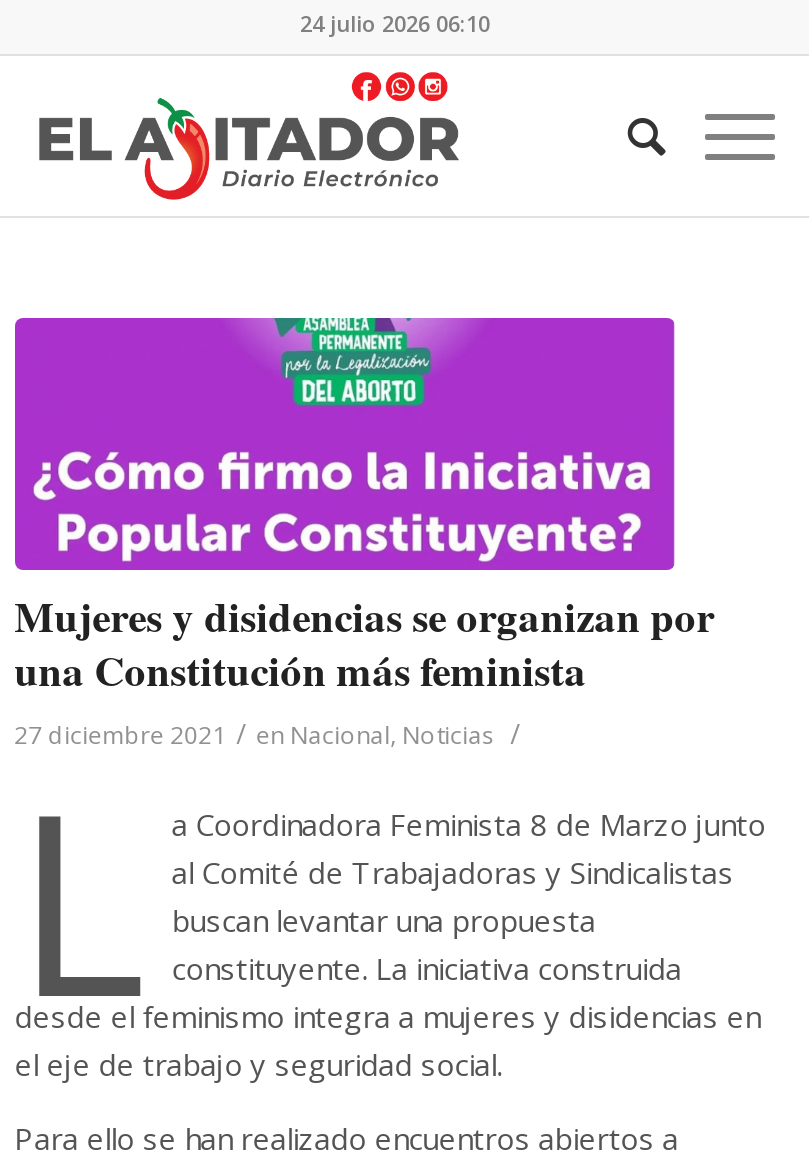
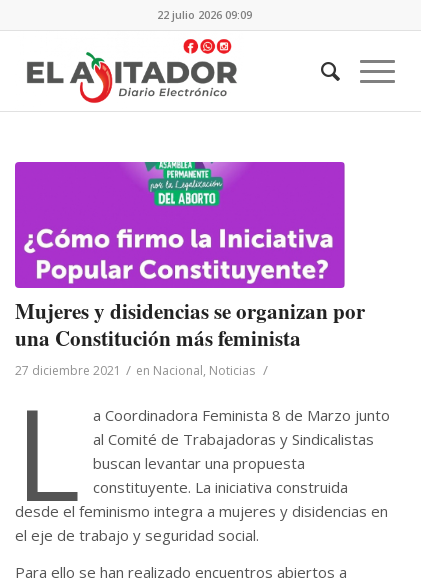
[300,8,490,38] 24 julio 2026 06:10 -> [157,7,252,22] 22 julio 2026 09:09

